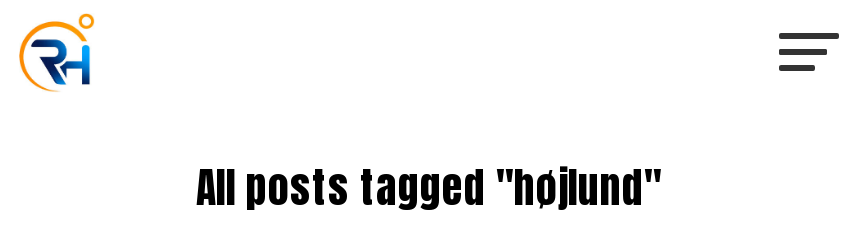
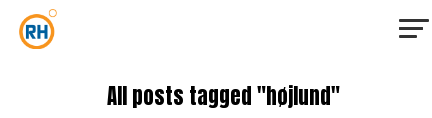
[23,13,95,93] [image] -> [20,10,56,50] [image]

